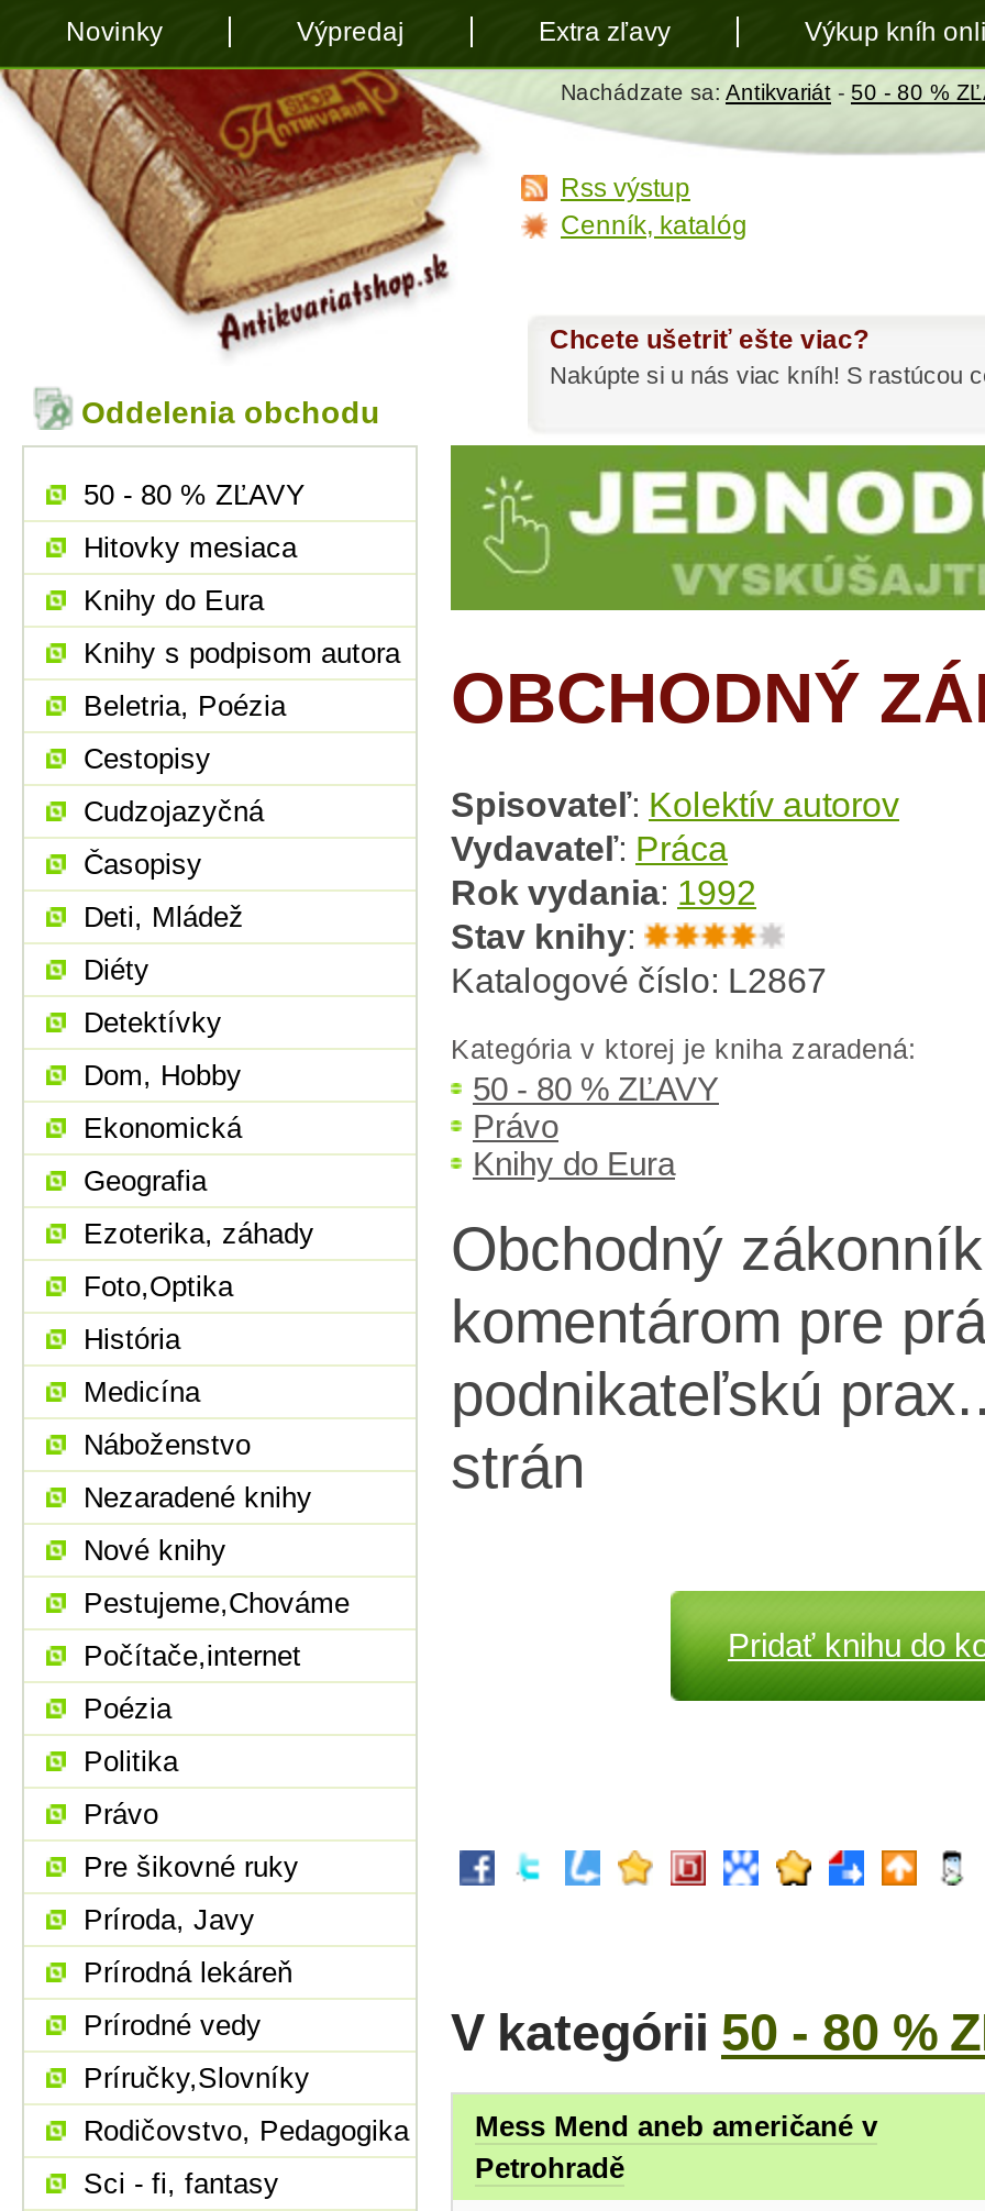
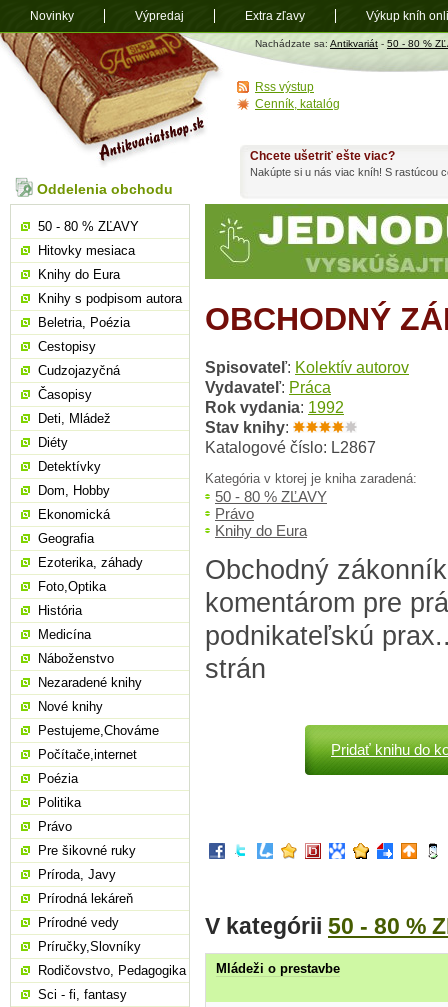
[475,2110,877,2185] Mess Mend aneb američané v | Petrohradě -> [216,961,340,976] Mládeži o prestavbe

